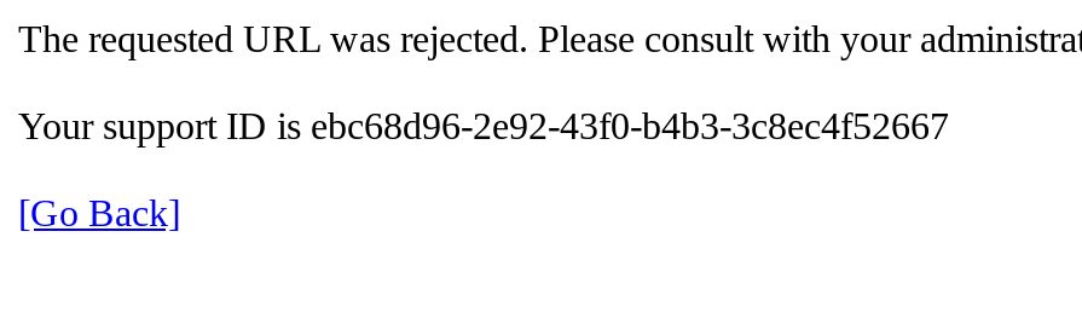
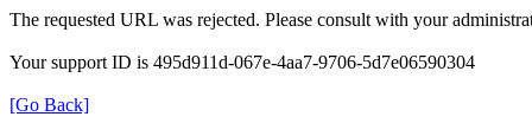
[18,105,949,146] Your support ID is ebc68d96-2e92-43f0-b4b3-3c8ec4f52667 -> [9,52,475,72] Your support ID is 495d911d-067e-4aa7-9706-5d7e06590304

